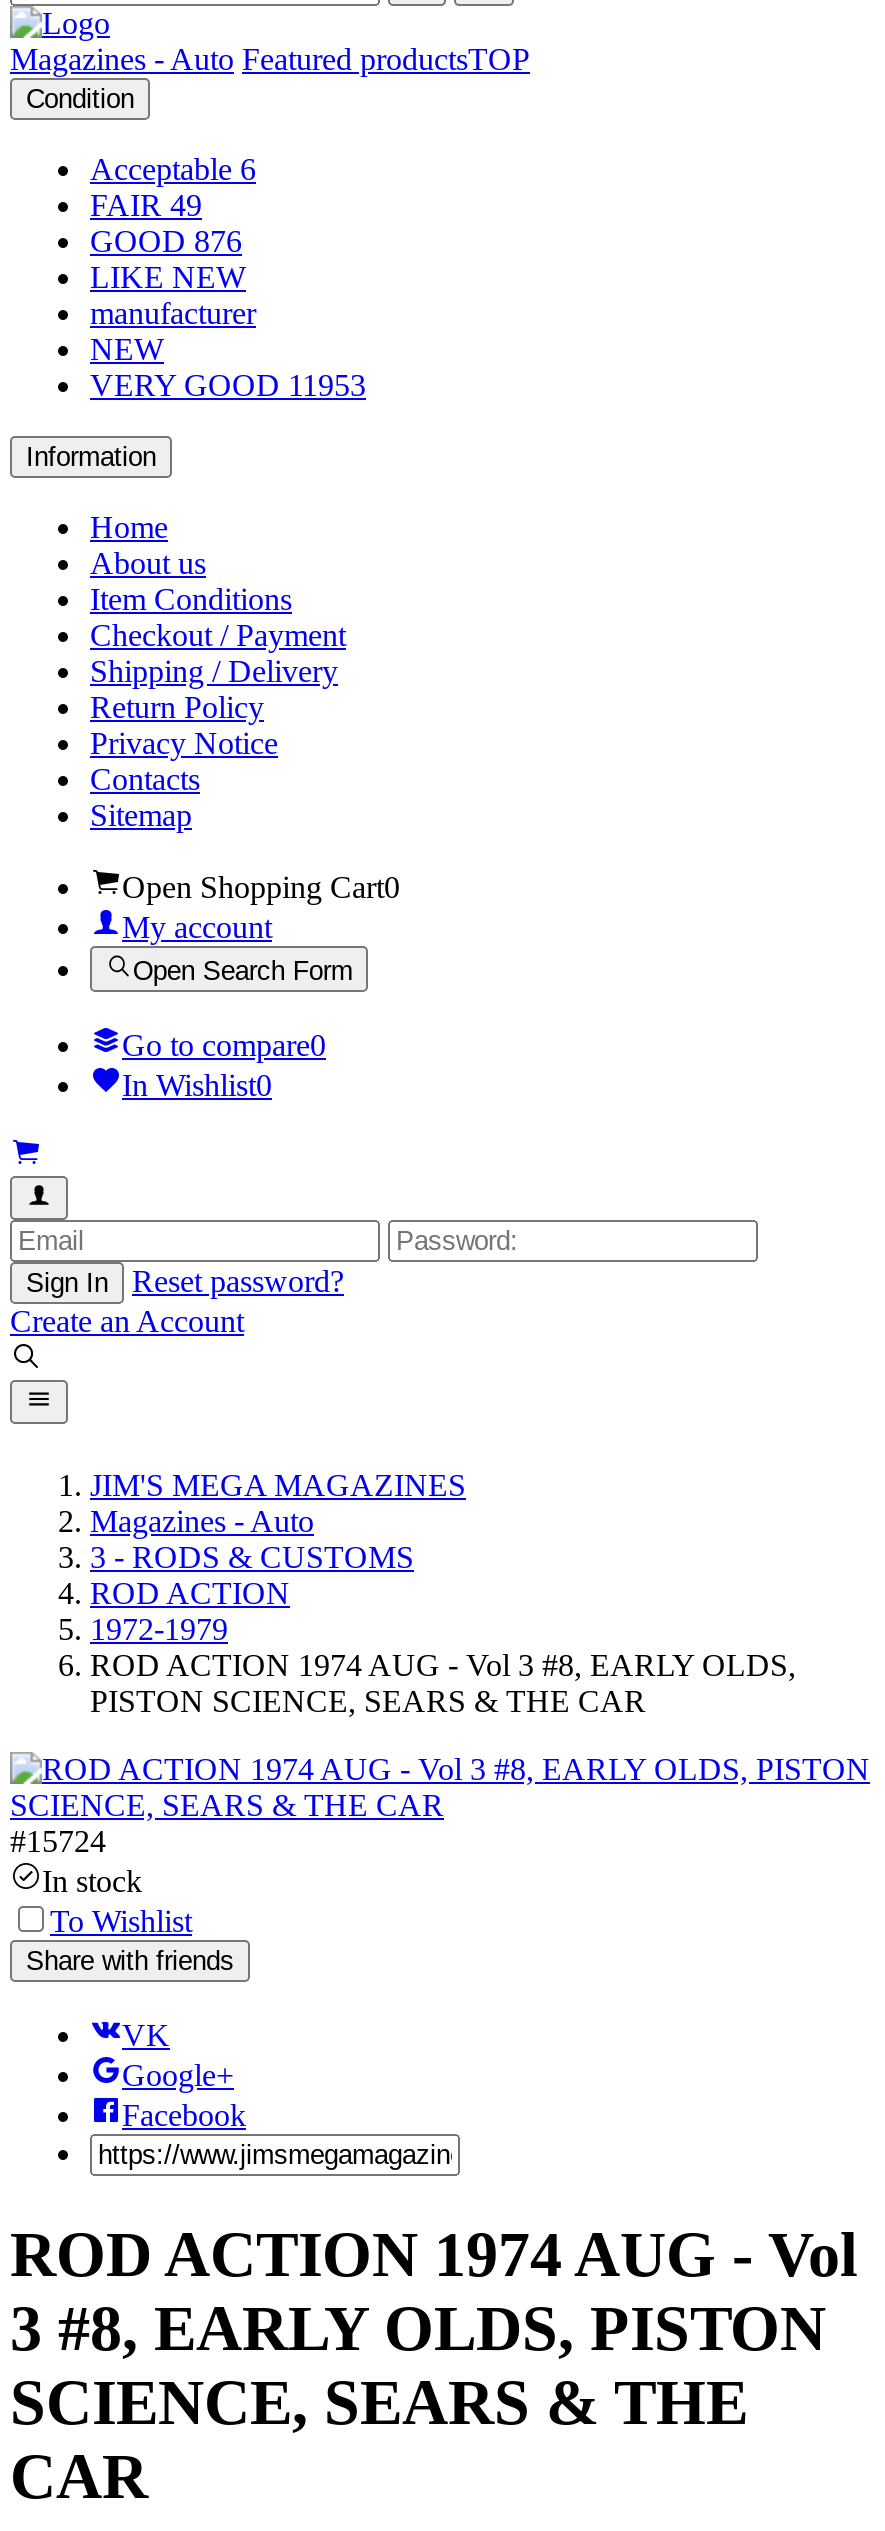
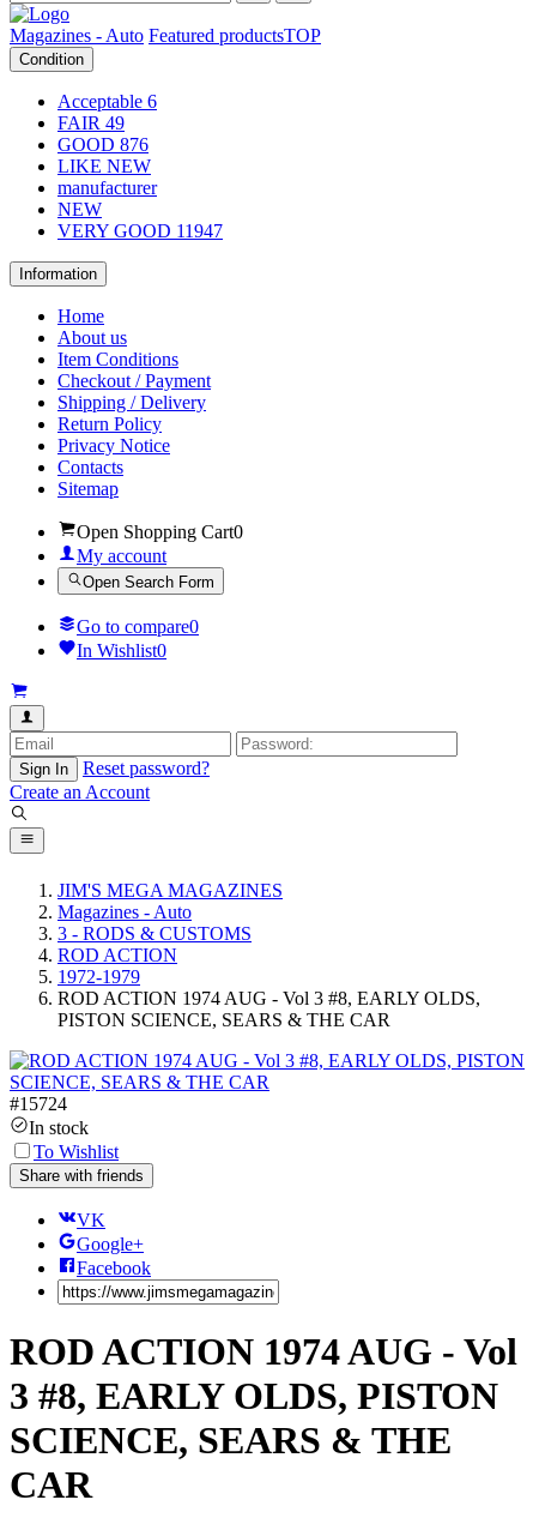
[90,369,366,403] VERY GOOD 11953 -> [57,221,223,241] VERY GOOD 11947

